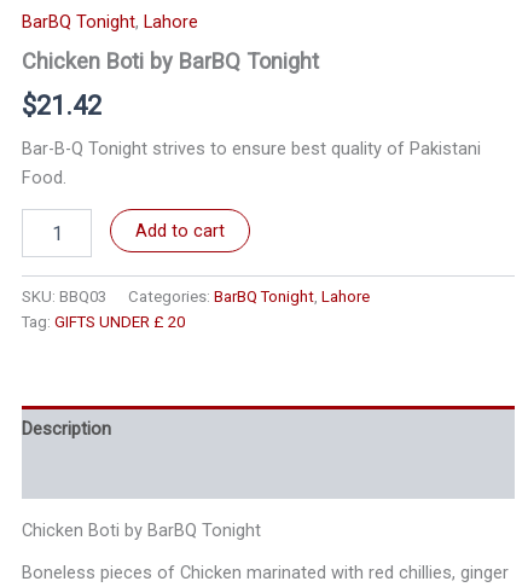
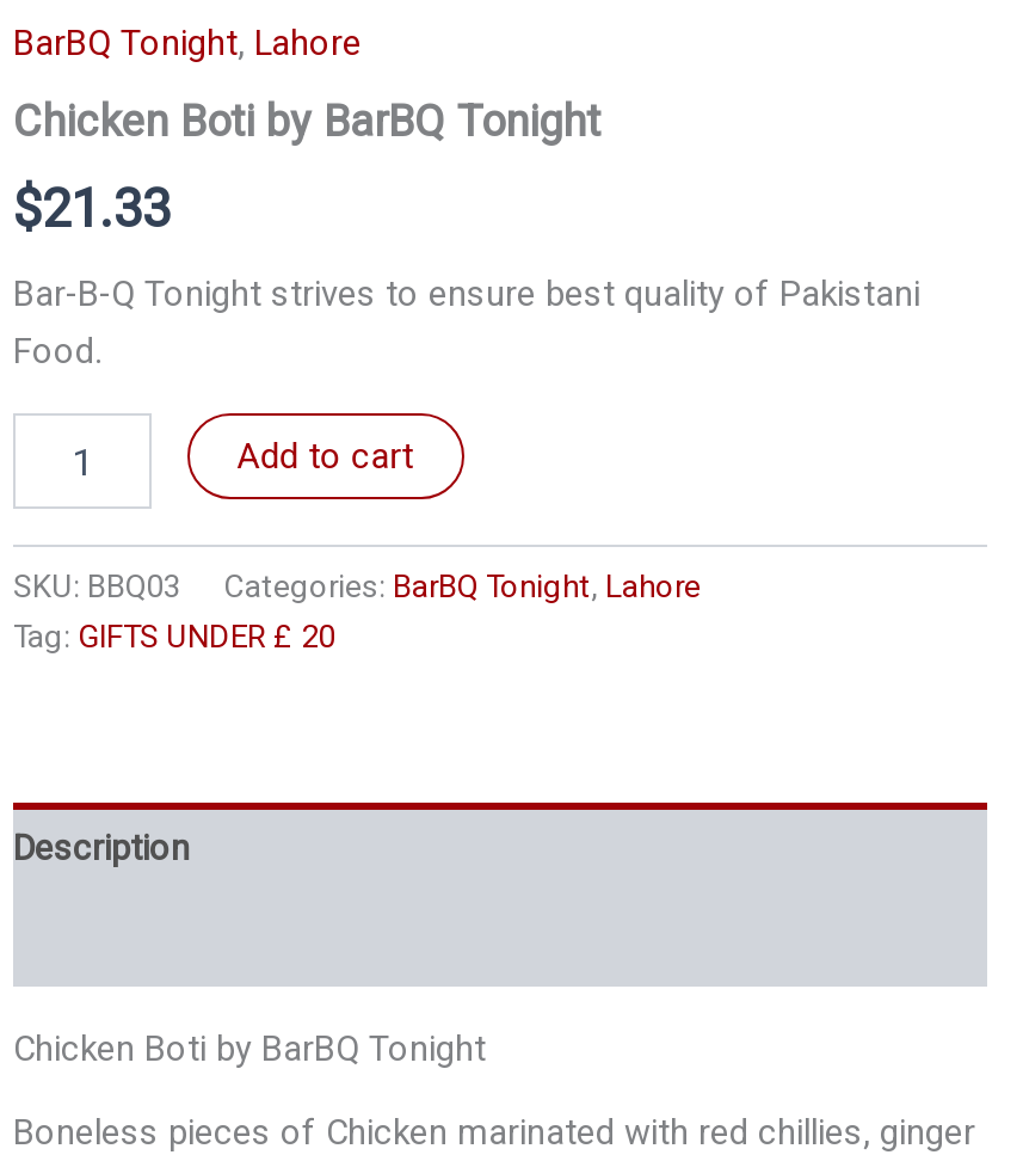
[22,91,101,121] $21.42 -> [13,180,171,239] $21.33

